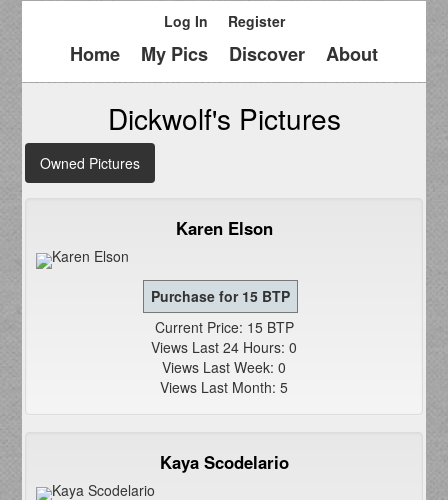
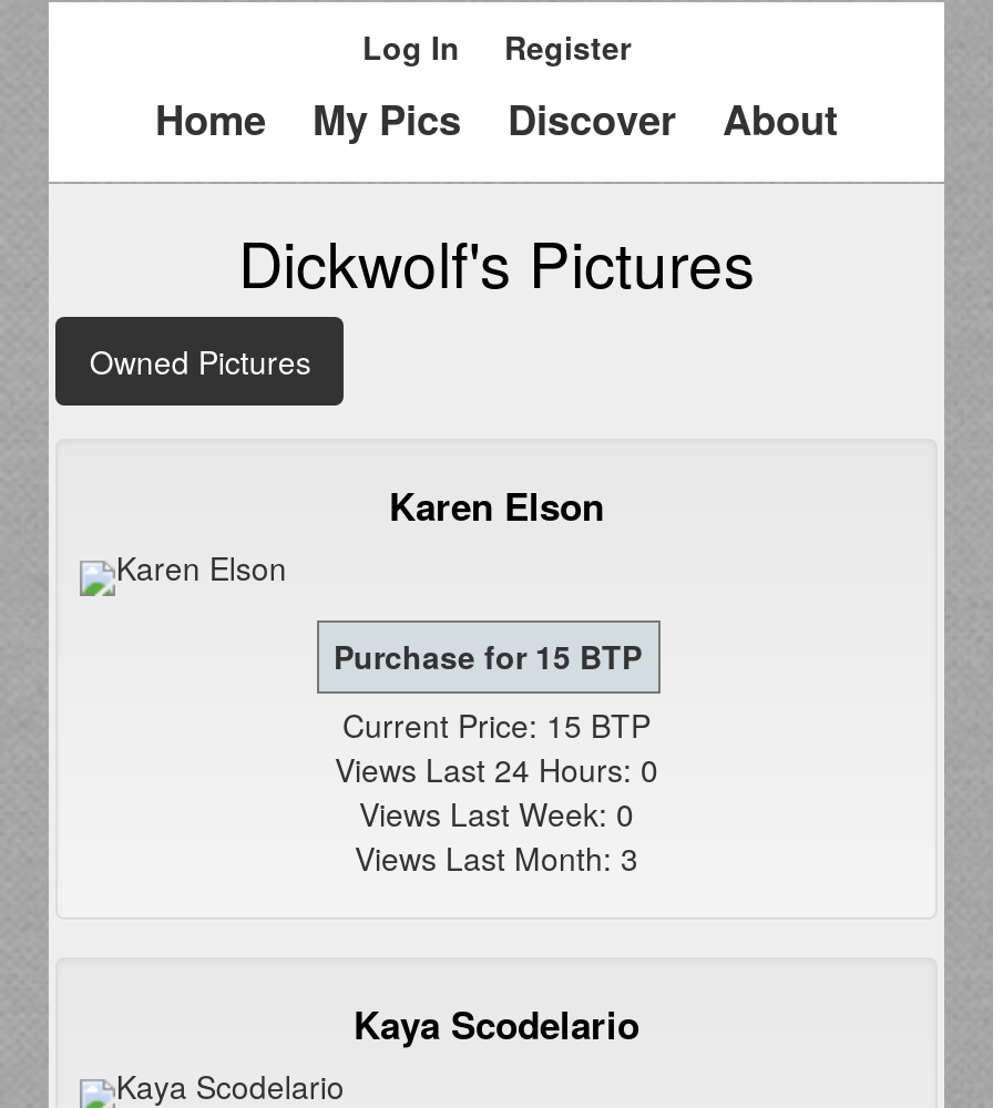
[160,377,288,397] Views Last Month: 5 -> [355,835,638,880] Views Last Month: 3

